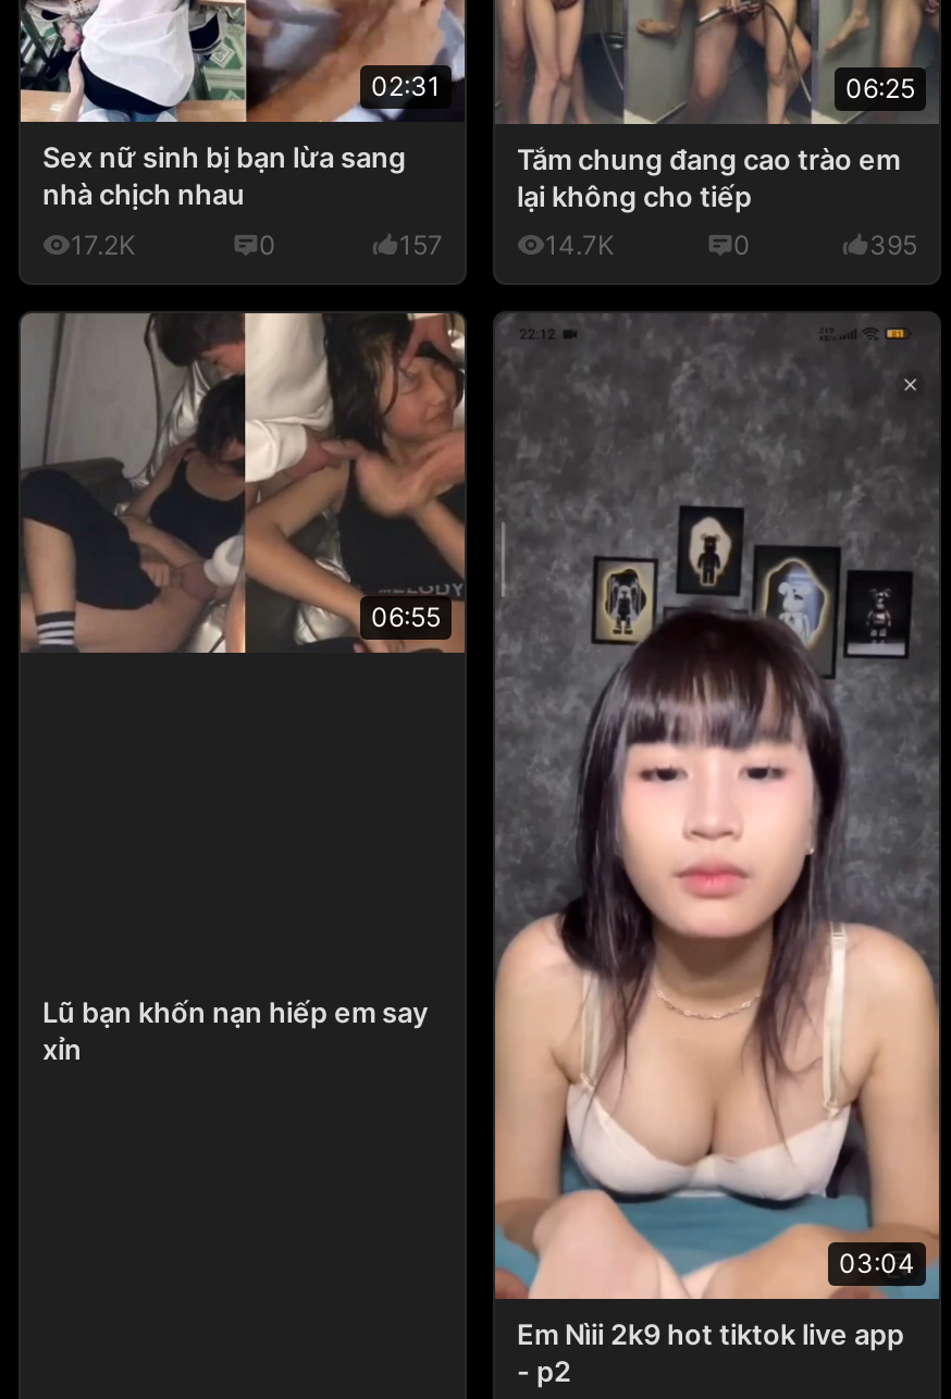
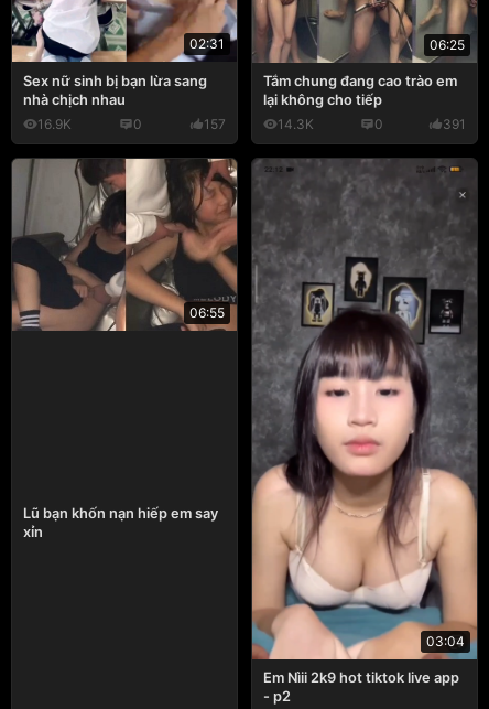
[71,229,136,262] 17.2K -> [37,116,72,133] 16.9K
[545,229,615,262] 14.7K -> [278,116,314,133] 14.3K
[869,229,917,262] 395 -> [443,116,466,133] 391

